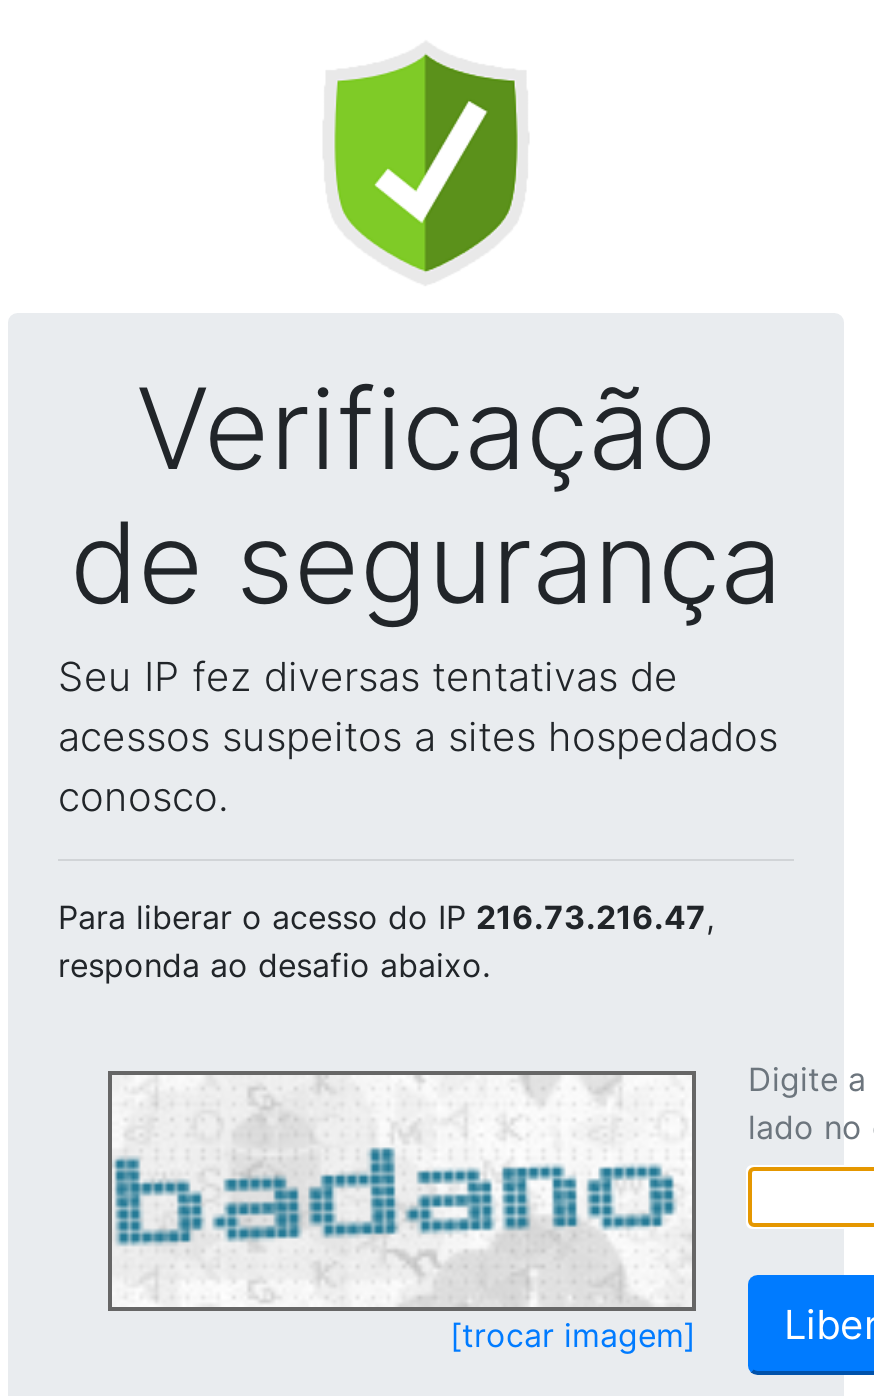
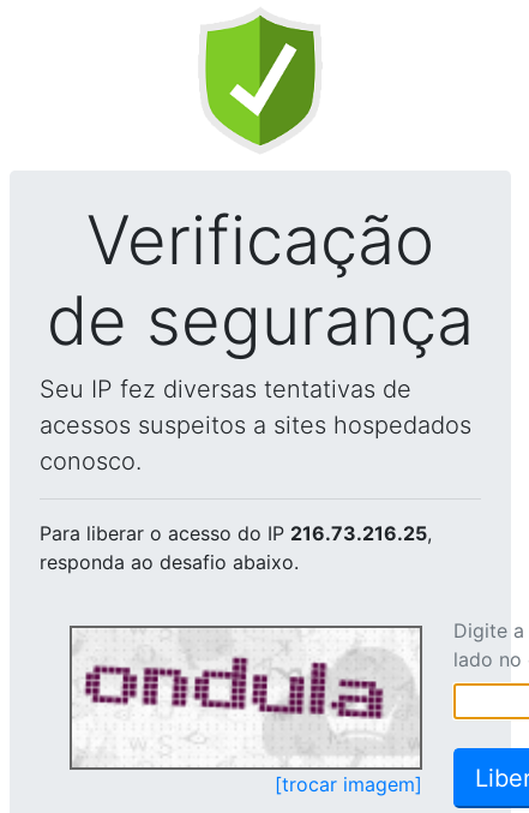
[58,897,714,937] Para liberar o acesso do IP 216.73.216.47, -> [40,521,432,545] Para liberar o acesso do IP 216.73.216.25,
[112,1081,688,1305] [image] -> [73,630,416,765] [image]

